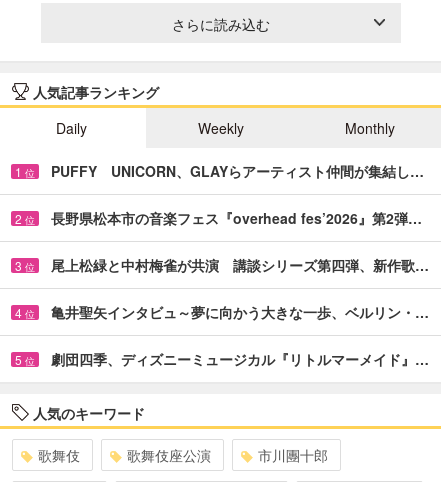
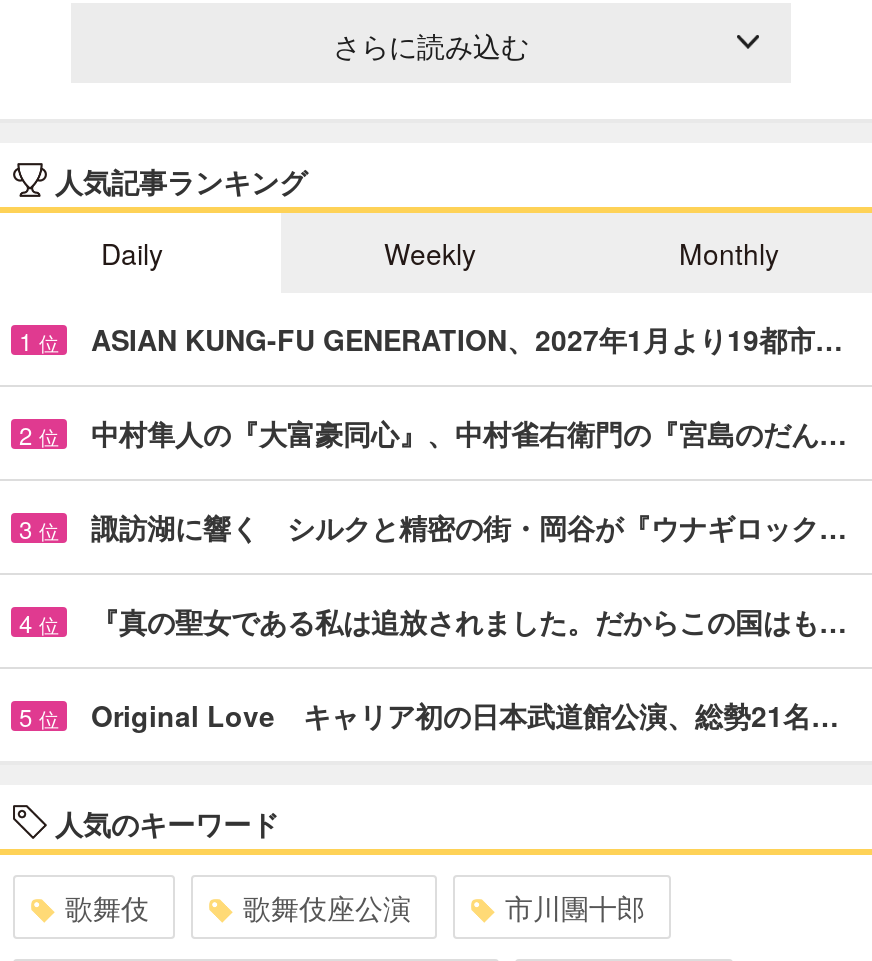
[51,161,424,181] PUFFY UNICORN、GLAYらアーティスト仲間が集結し… -> [91,319,843,359] ASIAN KUNG-FU GENERATION、2027年1月より19都市…
[51,208,422,228] 長野県松本市の音楽フェス『overhead fes’2026』第2弾… -> [91,413,847,453] 中村隼人の『大富豪同心』、中村雀右衛門の『宮島のだん…
[51,255,429,275] 尾上松緑と中村梅雀が共演 講談シリーズ第四弾、新作歌… -> [91,507,847,547] 諏訪湖に響く シルクと精密の街・岡谷が『ウナギロック…
[51,302,429,322] 亀井聖矢インタビュ～夢に向かう大きな一歩、ベルリン・… -> [91,601,847,641] 『真の聖女である私は追放されました。だからこの国はも…
[51,349,429,369] 劇団四季、ディズニーミュージカル『リトルマーメイド』… -> [91,695,839,735] Original Love キャリア初の日本武道館公演、総勢21名…

